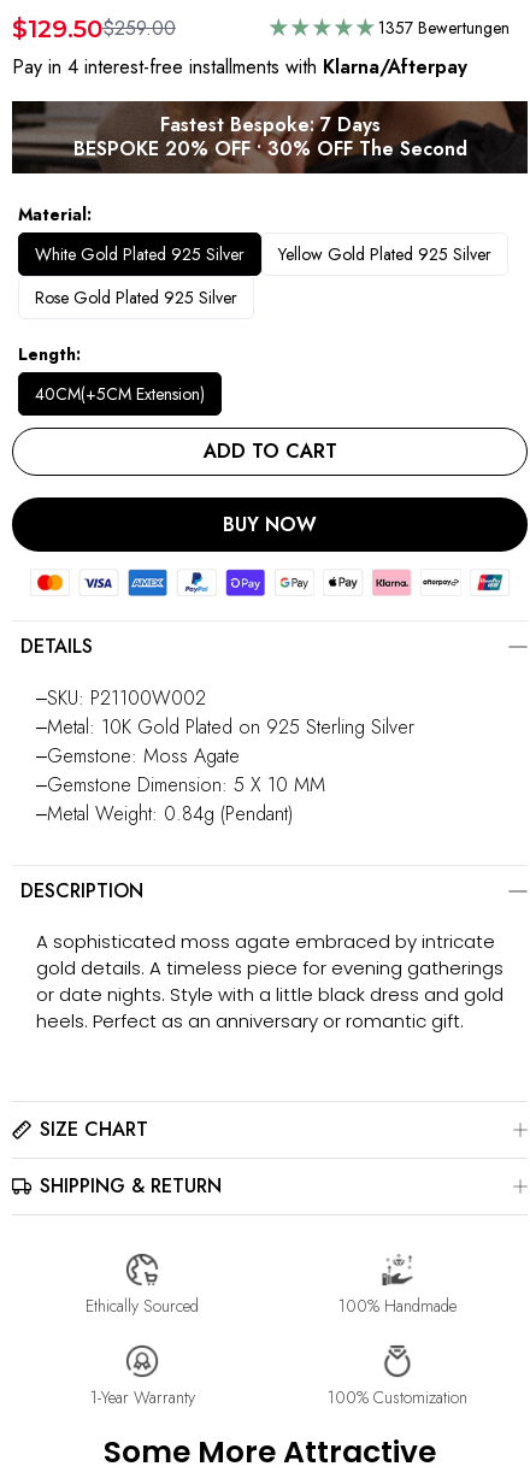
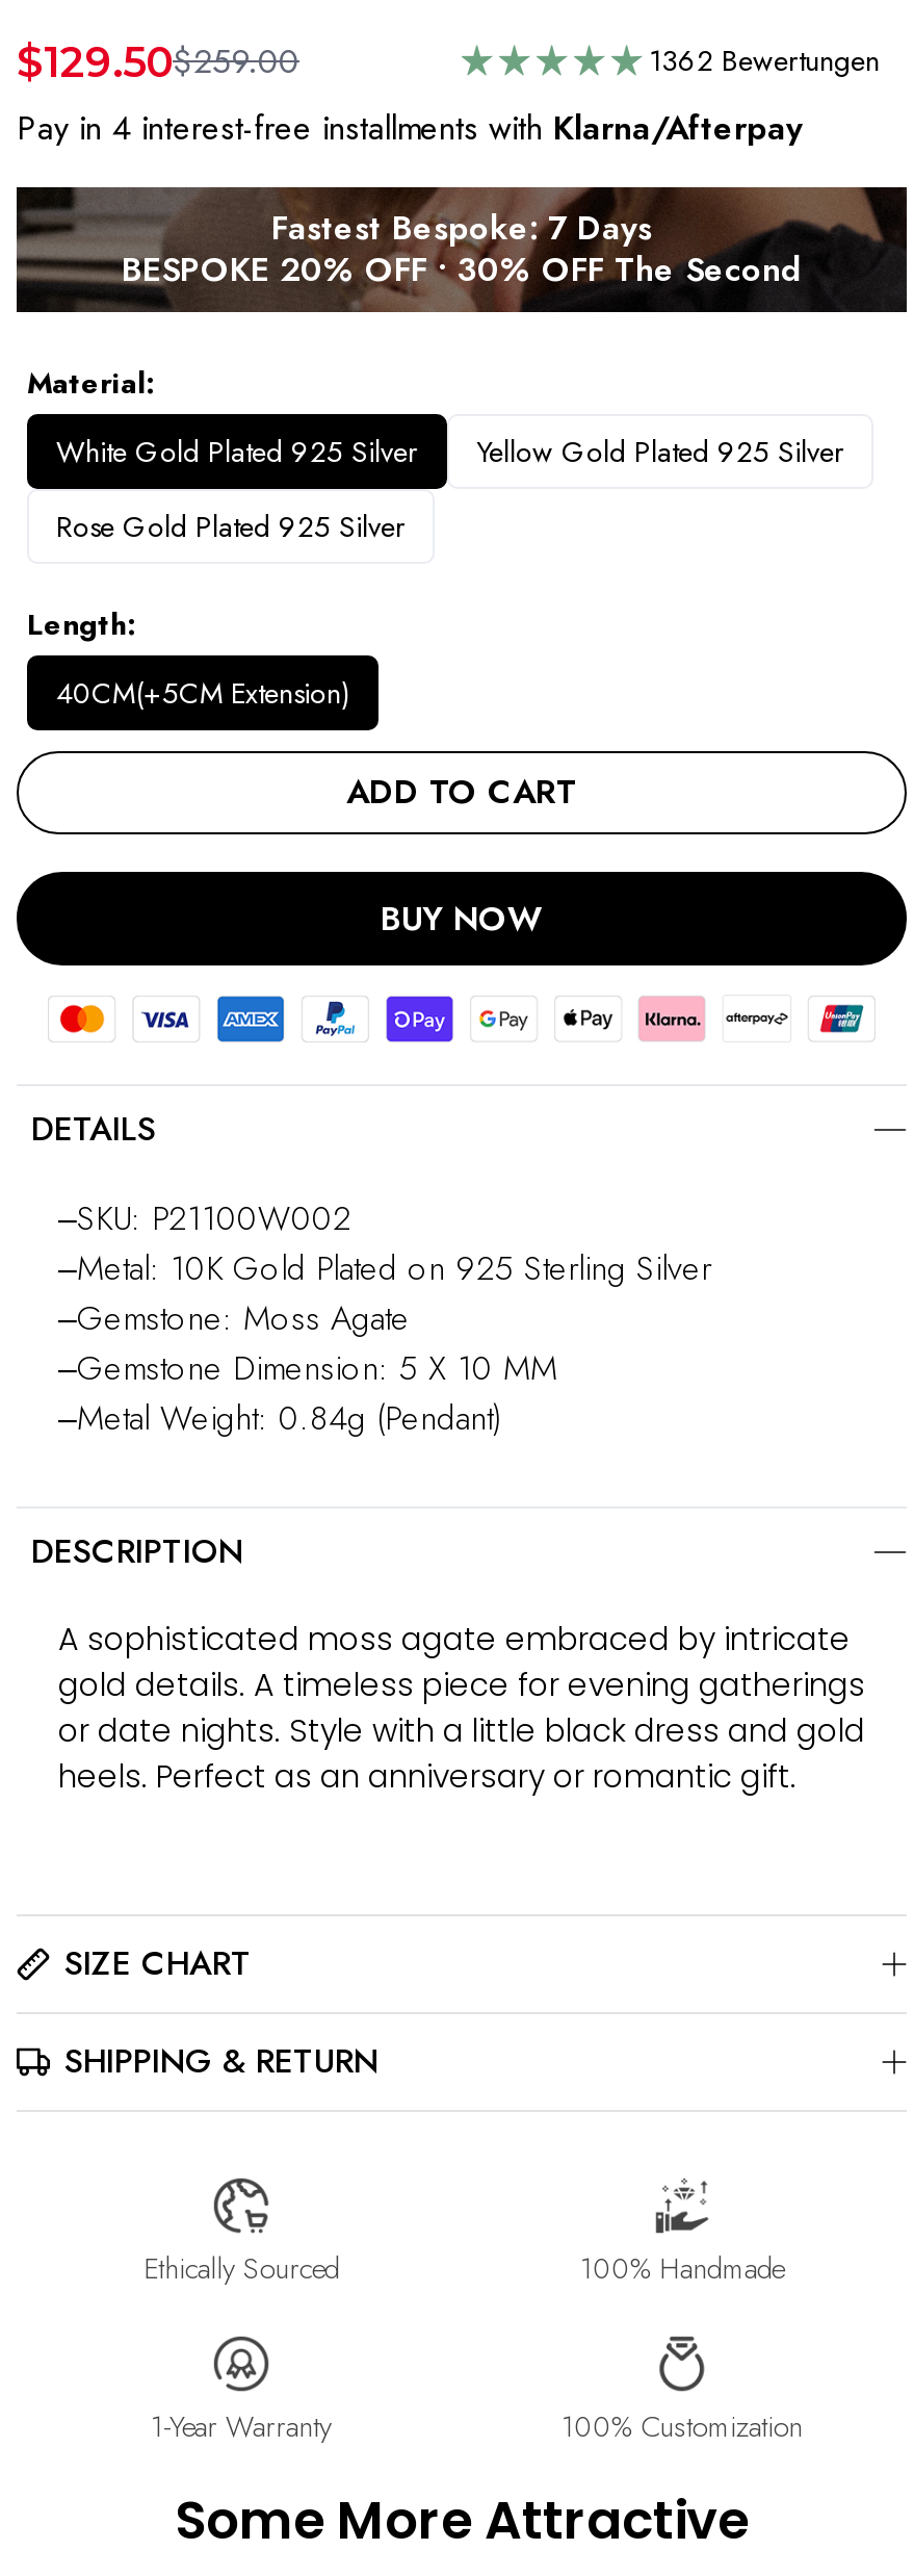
[378,16,510,40] 1357 Bewertungen -> [649,40,880,81] 1362 Bewertungen

